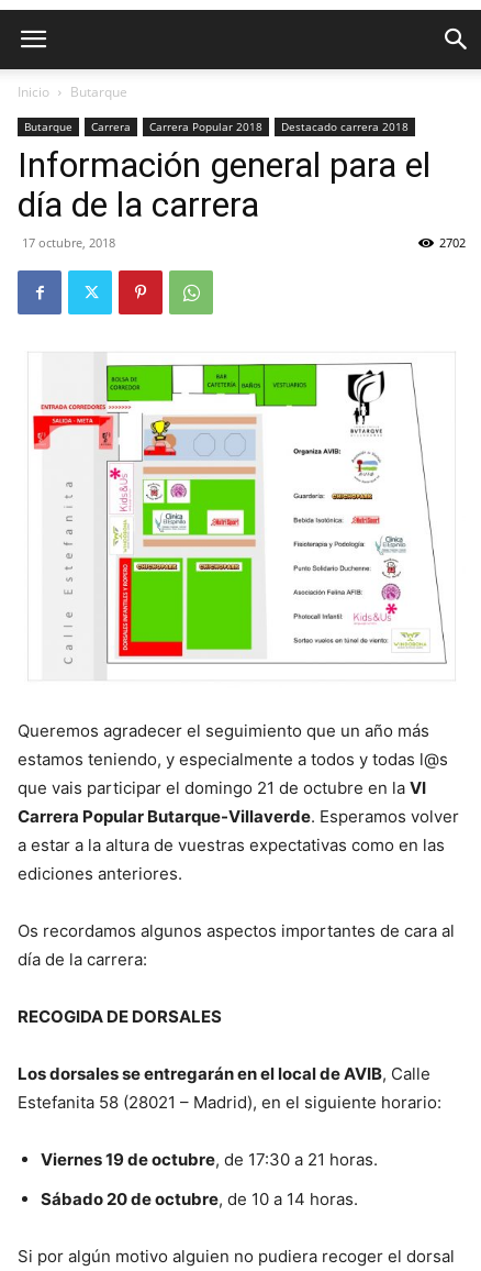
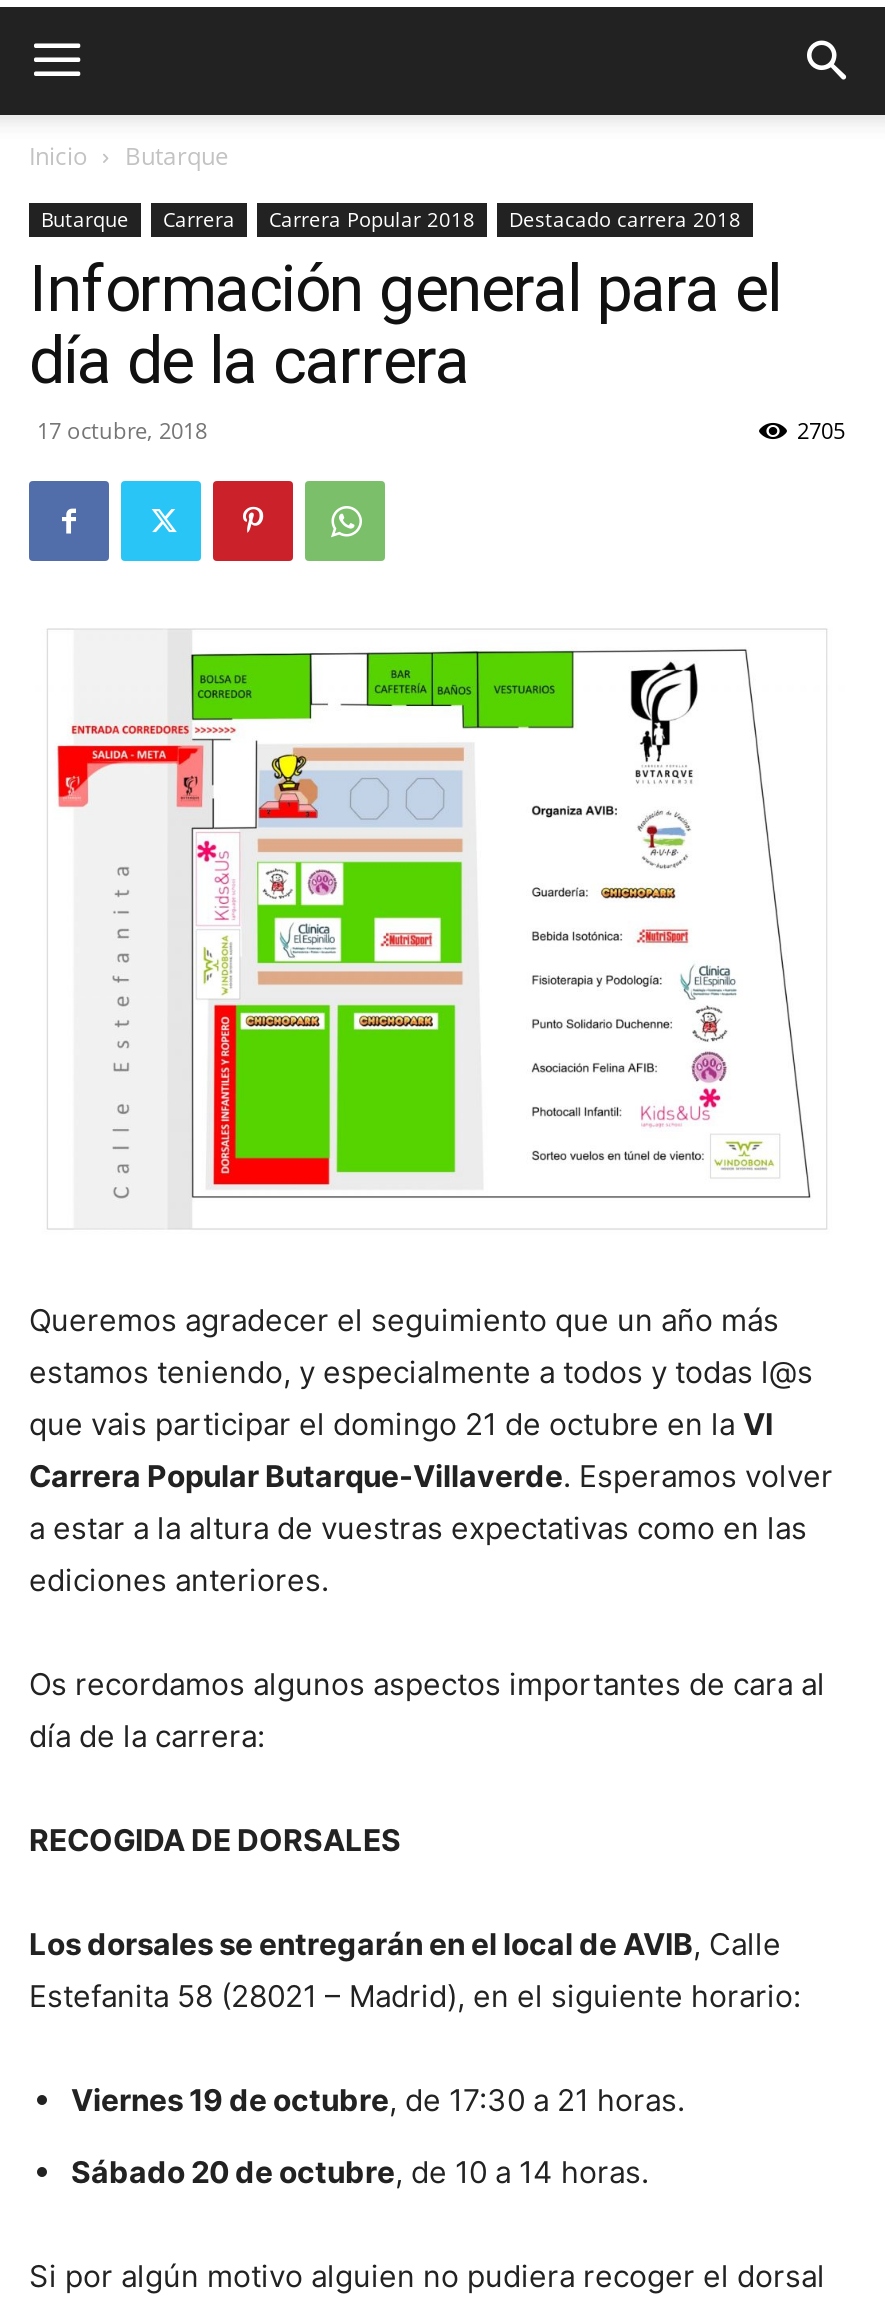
[439,234,466,251] 2702 -> [797,415,845,445] 2705

